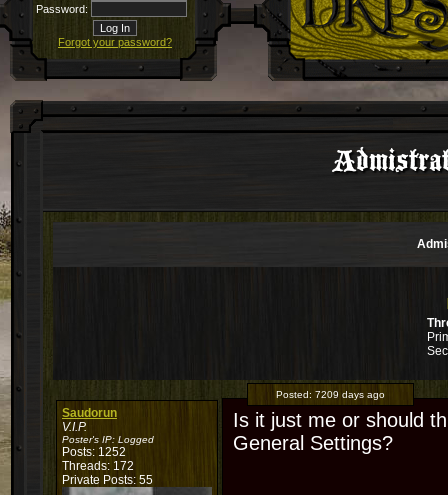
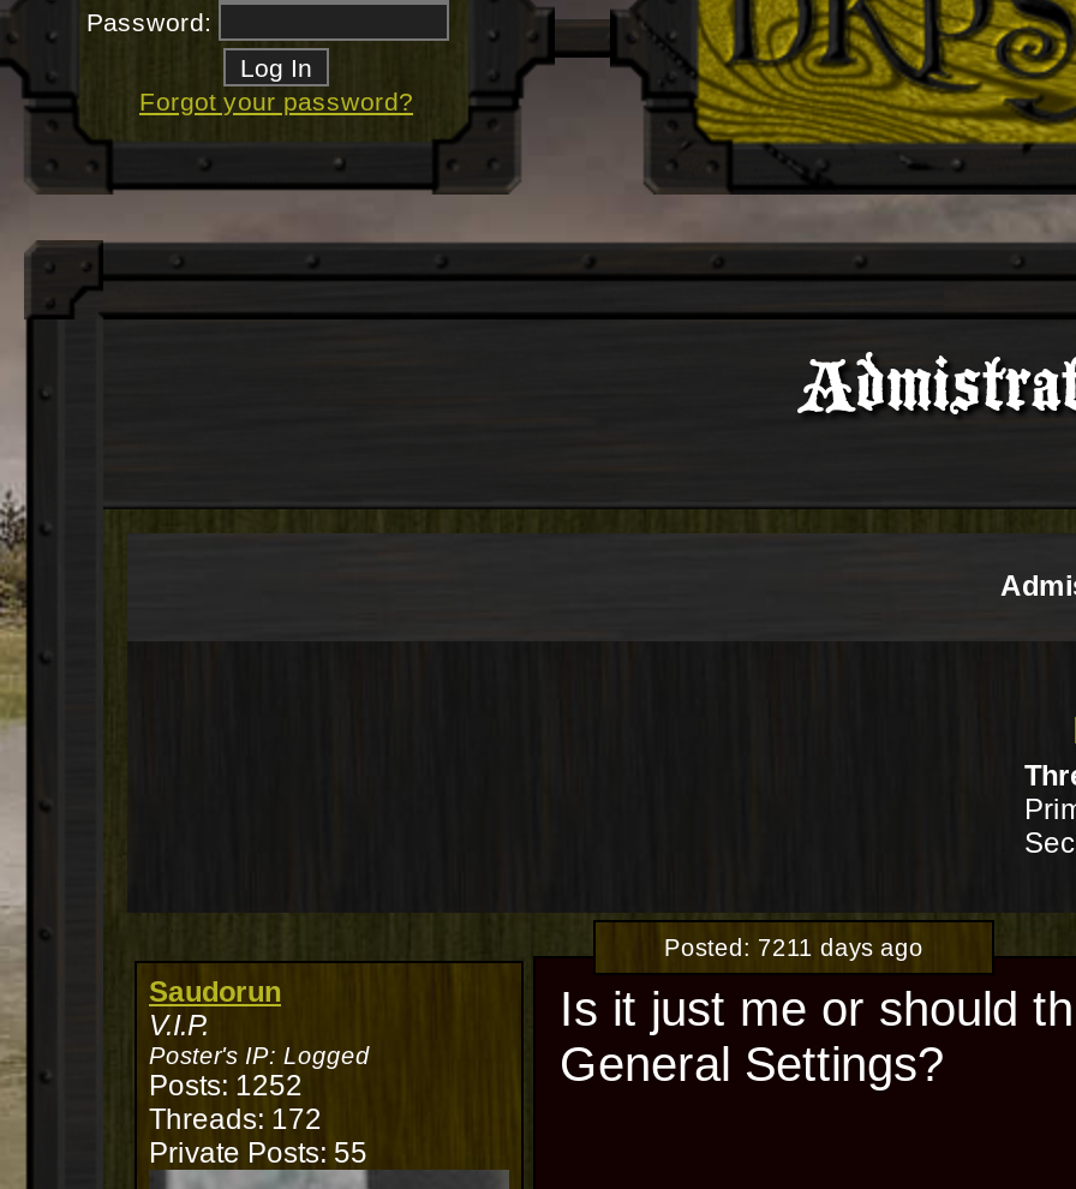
[276,389,385,400] Posted: 7209 days ago -> [664,934,923,961] Posted: 7211 days ago

